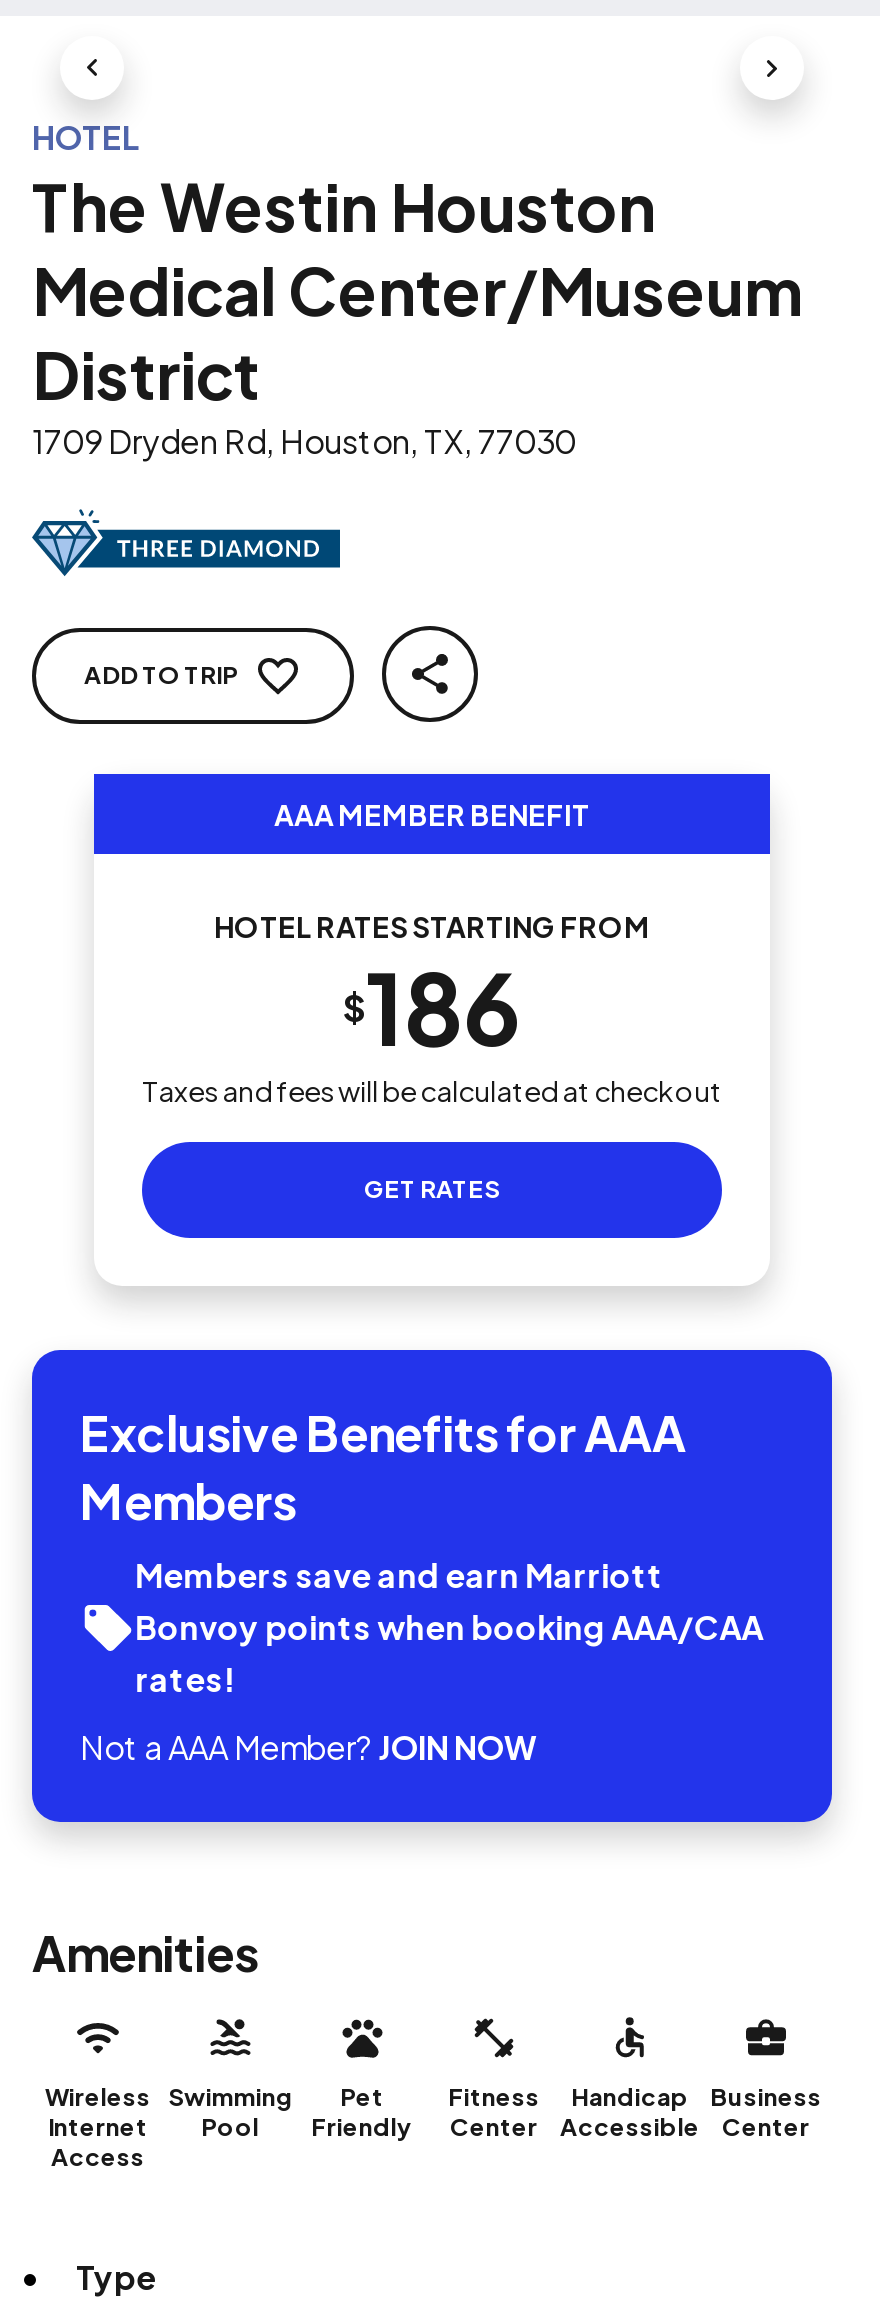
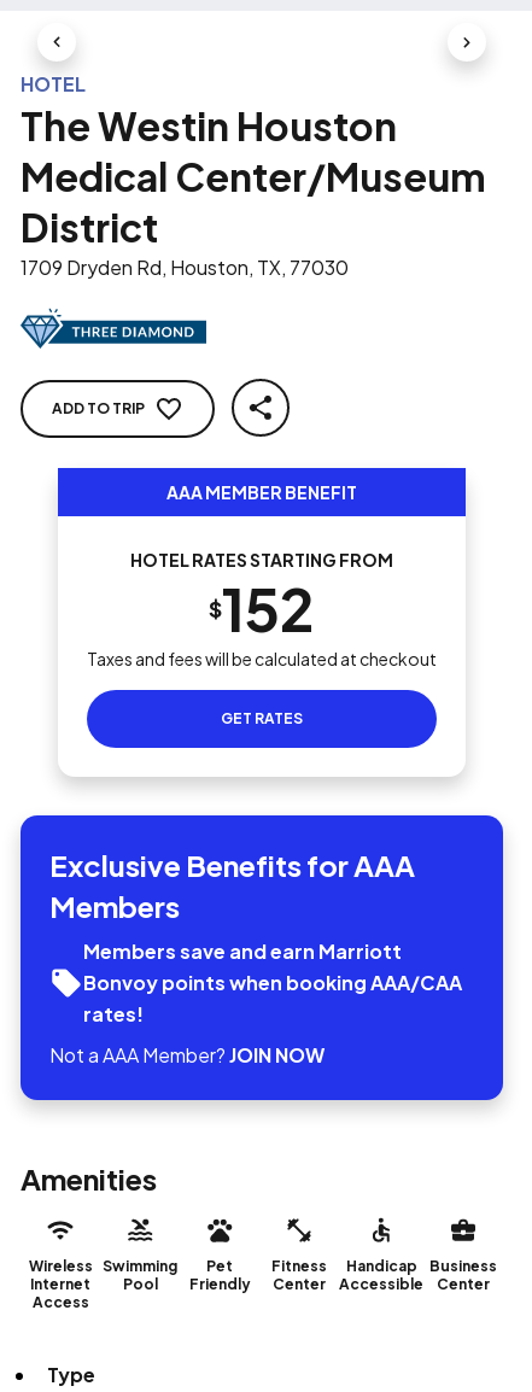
[343,946,521,1068] $186 -> [209,572,314,645] $152

